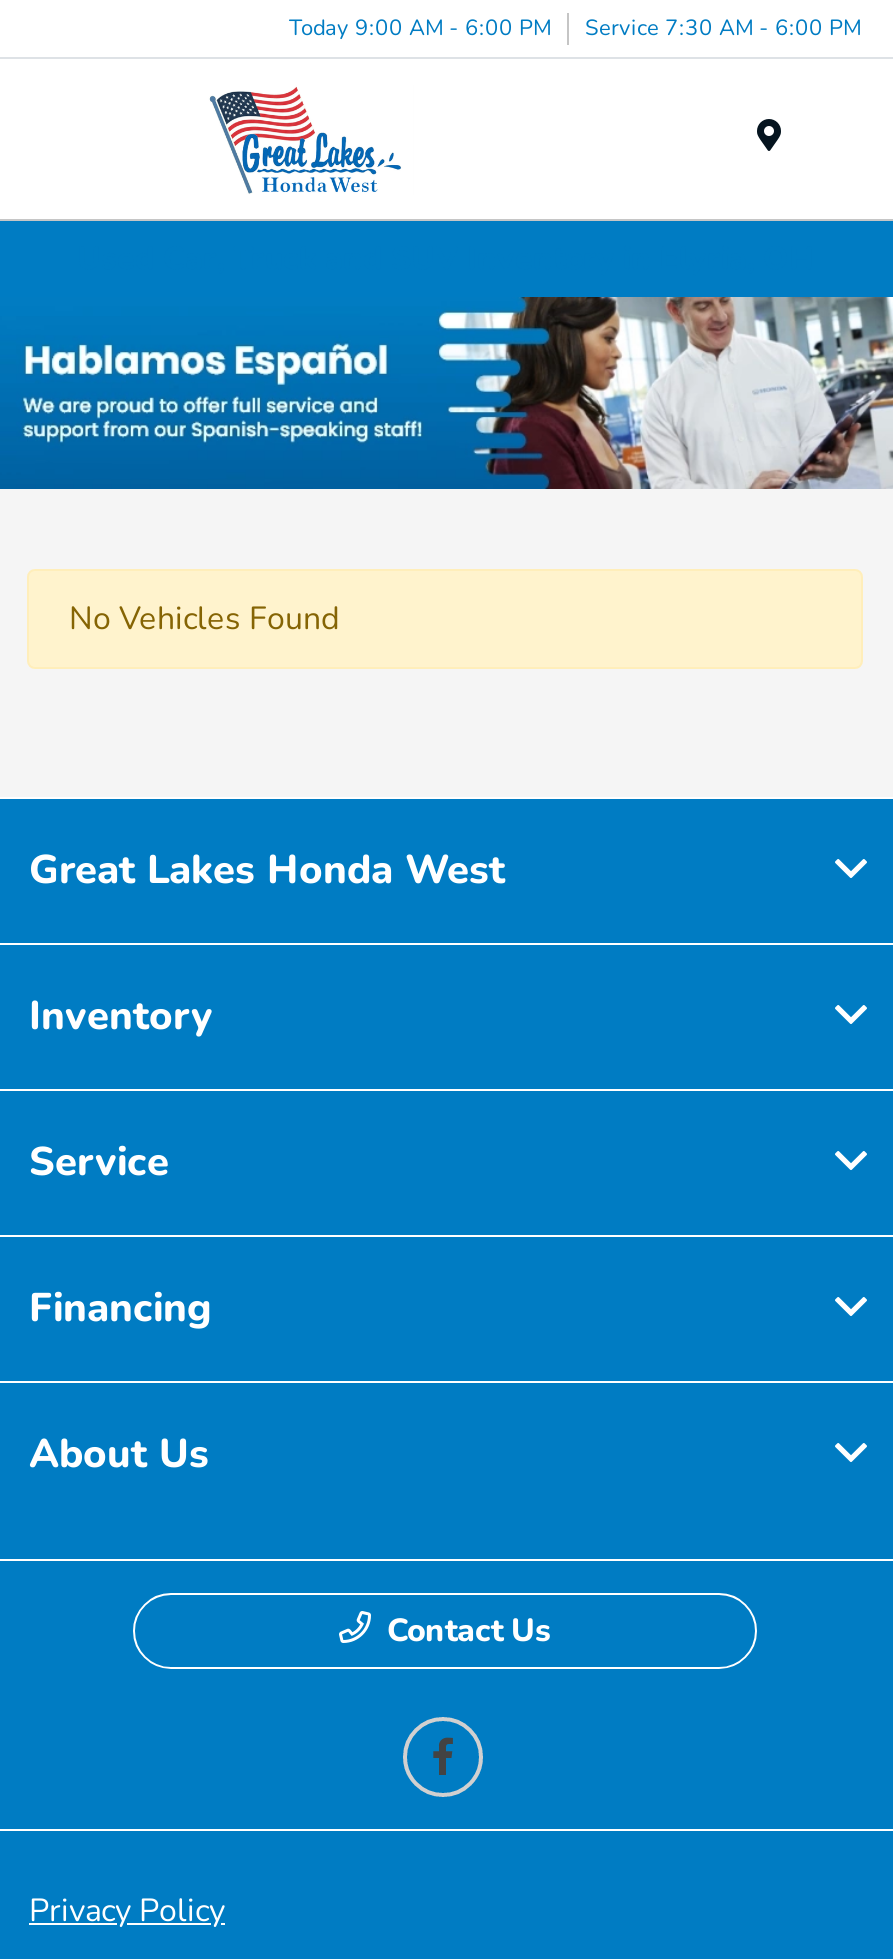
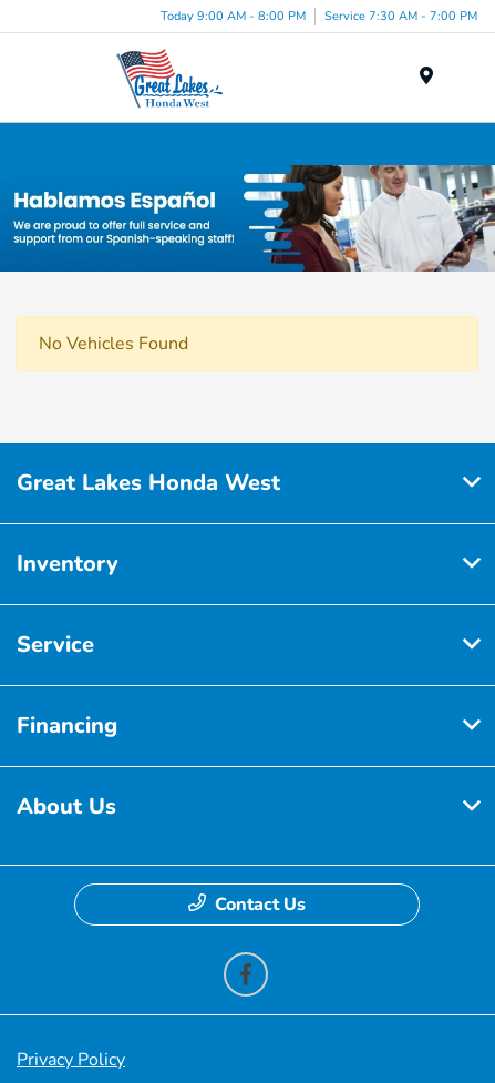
[289,12,551,42] Today 9:00 AM - 6:00 PM -> [161,7,306,24] Today 9:00 AM - 8:00 PM
[585,12,861,42] Service 7:30 AM - 6:00 PM -> [324,7,477,24] Service 7:30 AM - 7:00 PM

